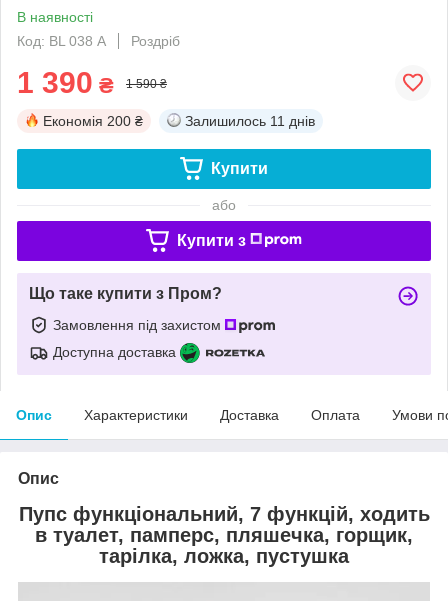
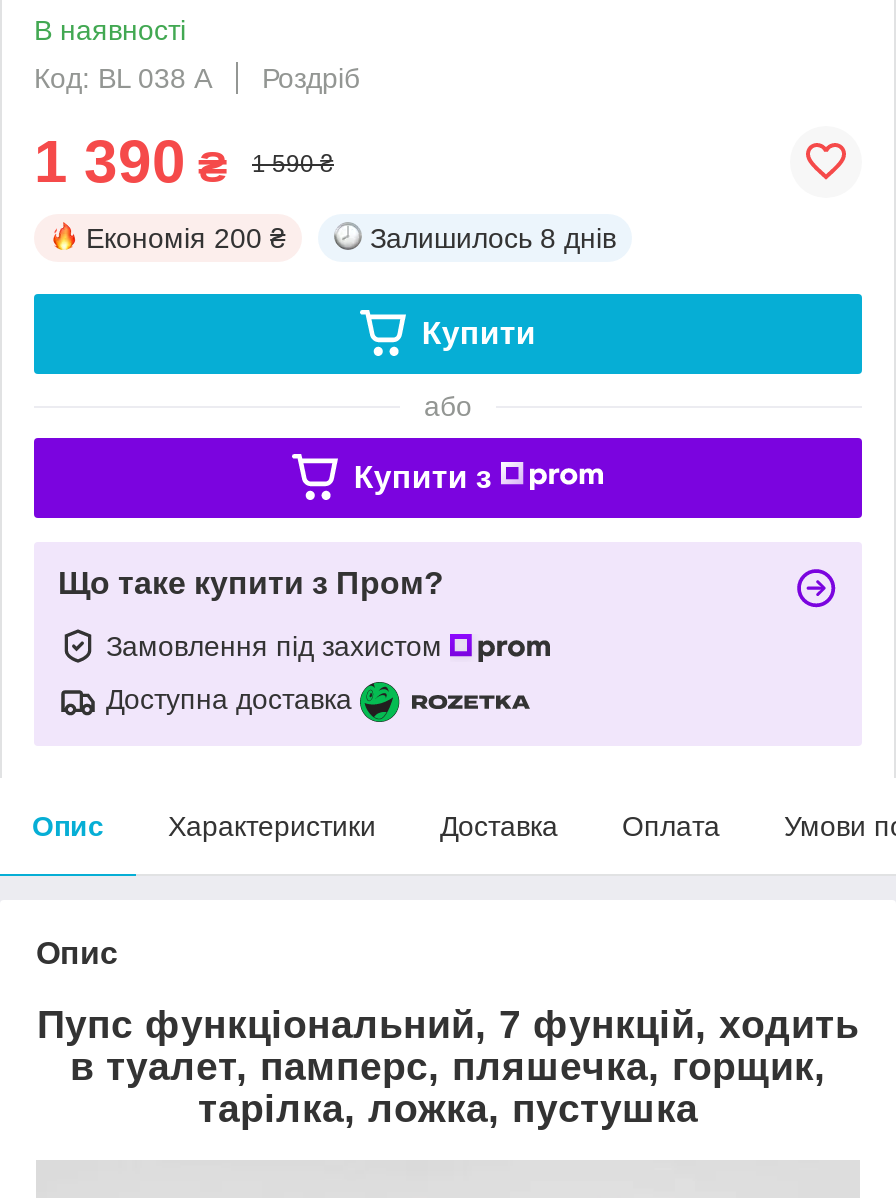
[185,113,315,129] Залишилось 11 днів -> [370,222,616,254] Залишилось 8 днів

